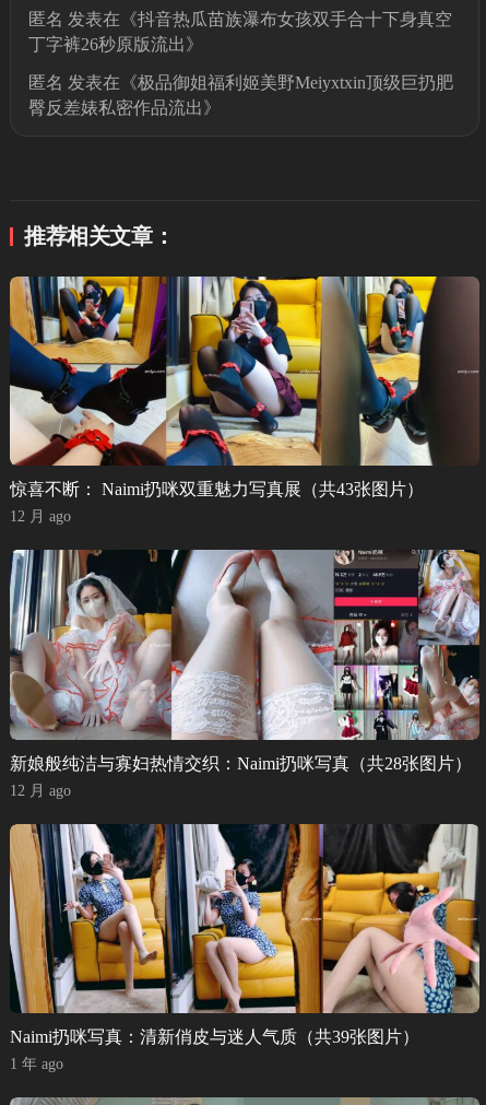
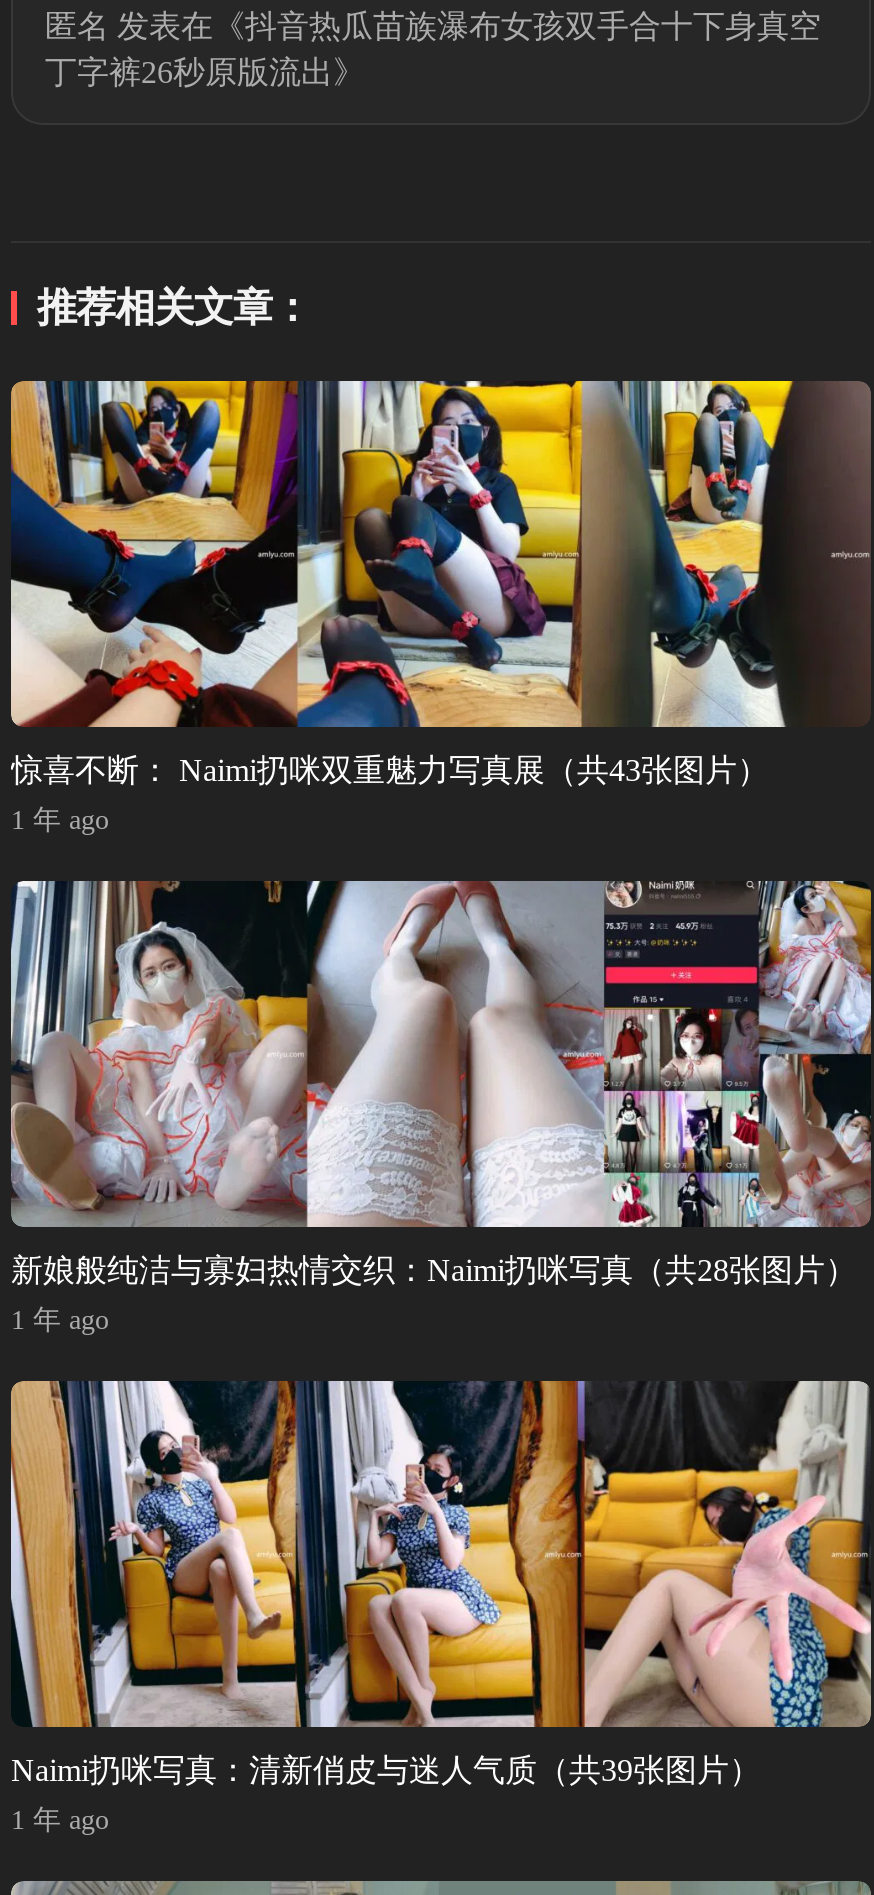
[28,73,453,117] 匿名发表在《极品御姐福利姬美野Meiyxtxin顶级巨扔肥 | 臀反差婊私密作品流出》 -> none
[10,509,71,525] 12 月 ago -> [11,805,109,835] 1 年 ago
[10,782,71,799] 12 月 ago -> [11,1305,109,1335] 1 年 ago

